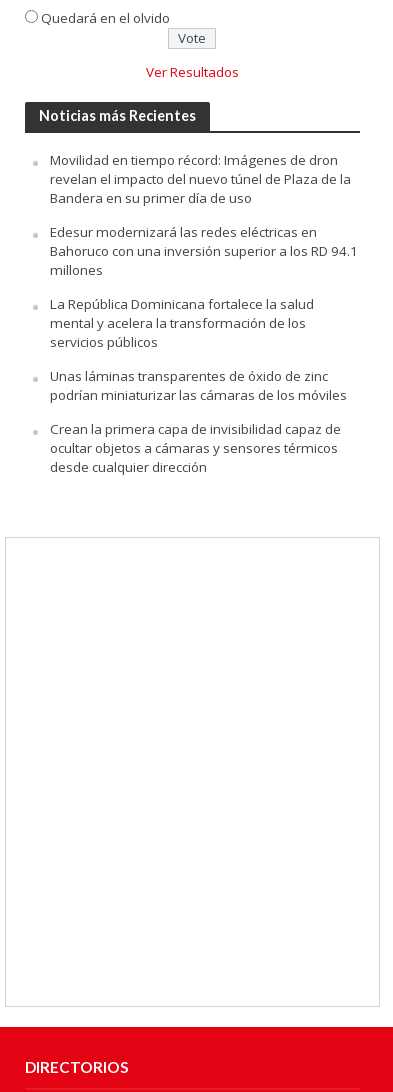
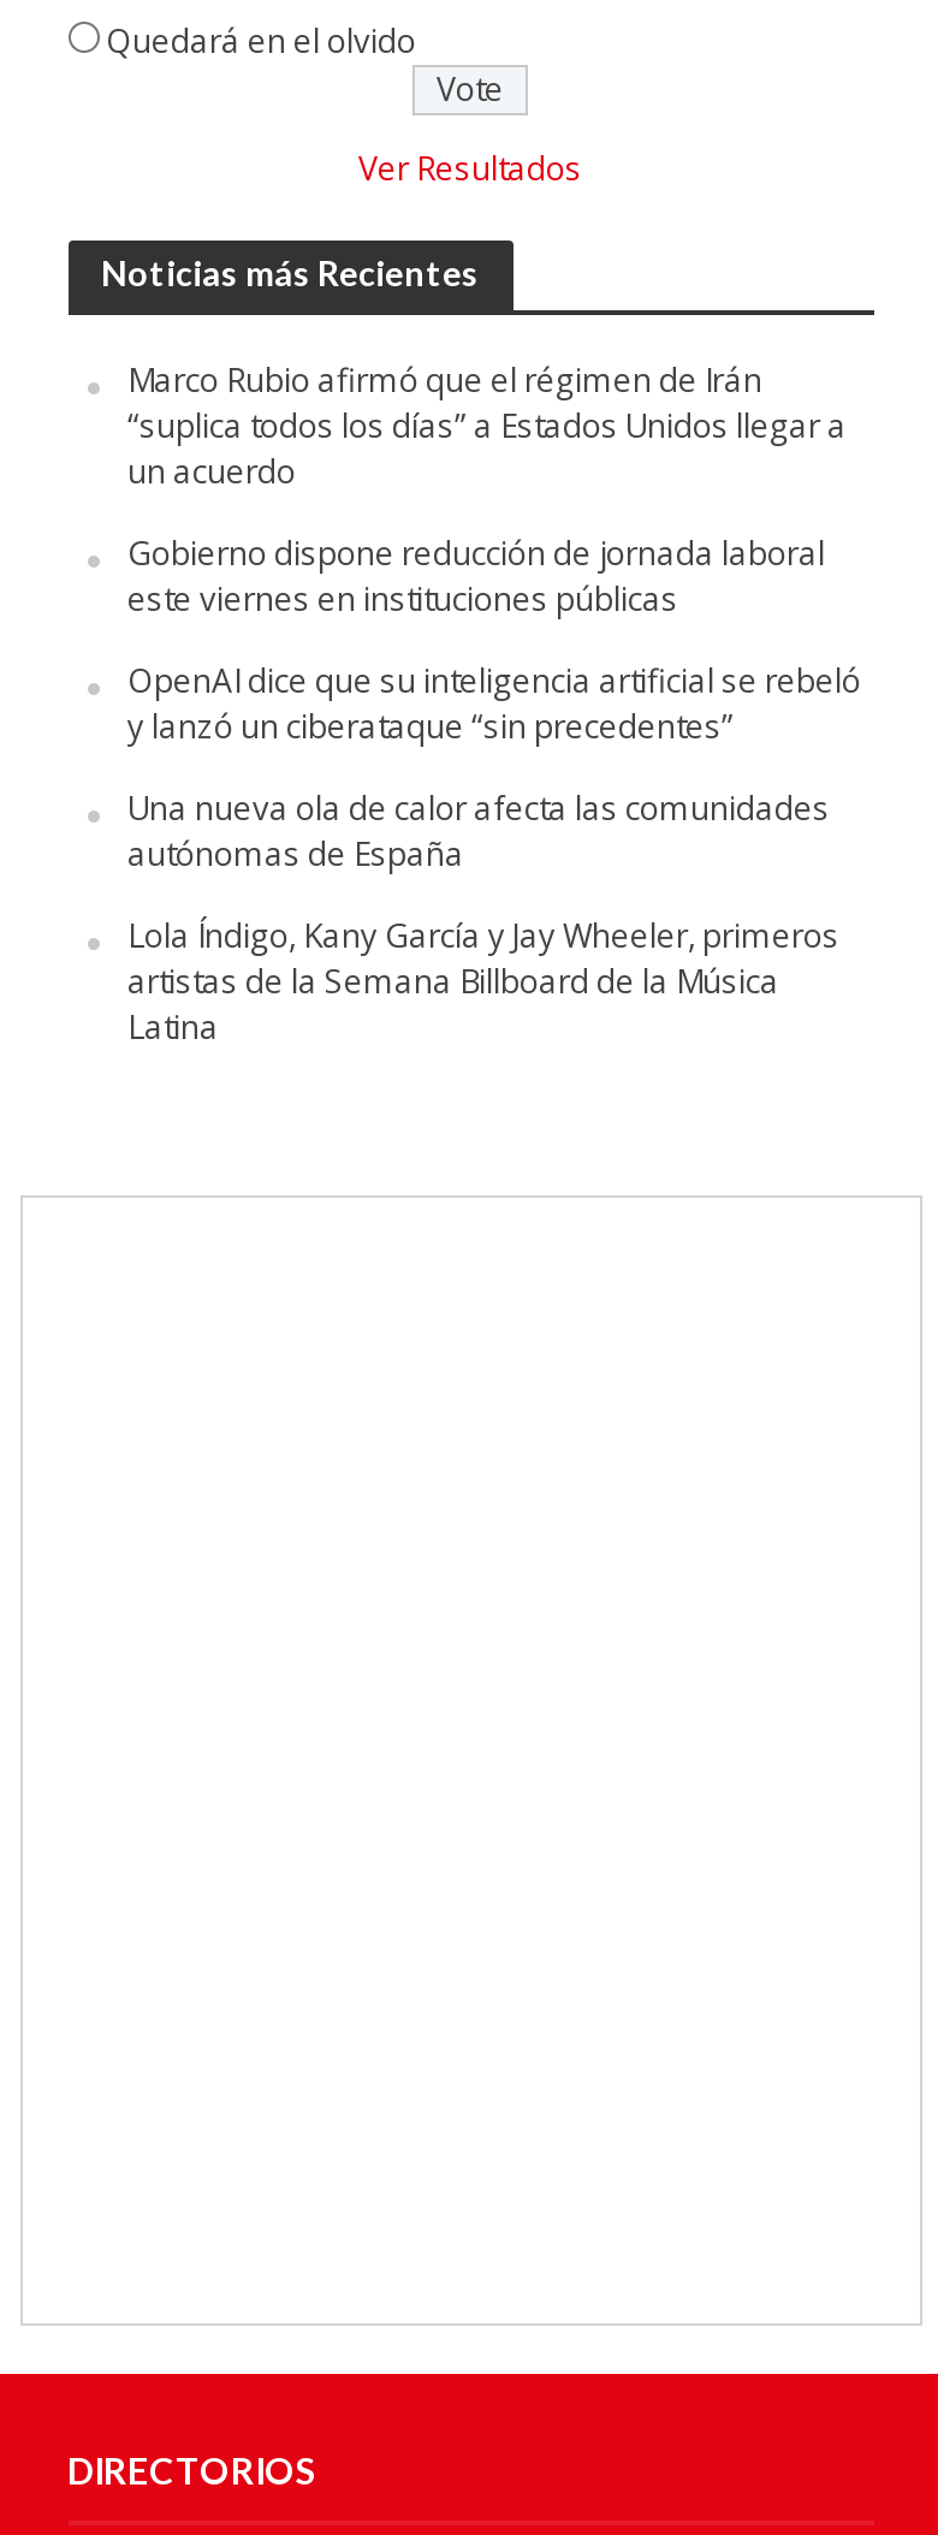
[49,151,350,207] Movilidad en tiempo récord: Imágenes de dron | revelan el impacto del nuevo túnel de Plaza de la | Bandera en su primer día de uso -> [127,359,847,493] Marco Rubio afirmó que el régimen de Irán | “suplica todos los días” a Estados Unidos llegar a | un acuerdo
[49,223,357,279] Edesur modernizará las redes eléctricas en | Bahoruco con una inversión superior a los RD 94.1 | millones -> [127,532,825,621] Gobierno dispone reducción de jornada laboral | este viernes en instituciones públicas
[49,295,313,351] La República Dominicana fortalece la salud | mental y acelera la transformación de los | servicios públicos -> [127,659,861,748] OpenAI dice que su inteligencia artificial se rebeló | y lanzó un ciberataque “sin precedentes”
[49,367,346,404] Unas láminas transparentes de óxido de zinc | podrían miniaturizar las cámaras de los móviles -> [127,787,830,876] Una nueva ola de calor afecta las comunidades | autónomas de España
[49,420,340,476] Crean la primera capa de invisibilidad capaz de | ocultar objetos a cámaras y sensores térmicos | desde cualquier dirección -> [127,914,839,1049] Lola Índigo, Kany García y Jay Wheeler, primeros | artistas de la Semana Billboard de la Música | Latina

